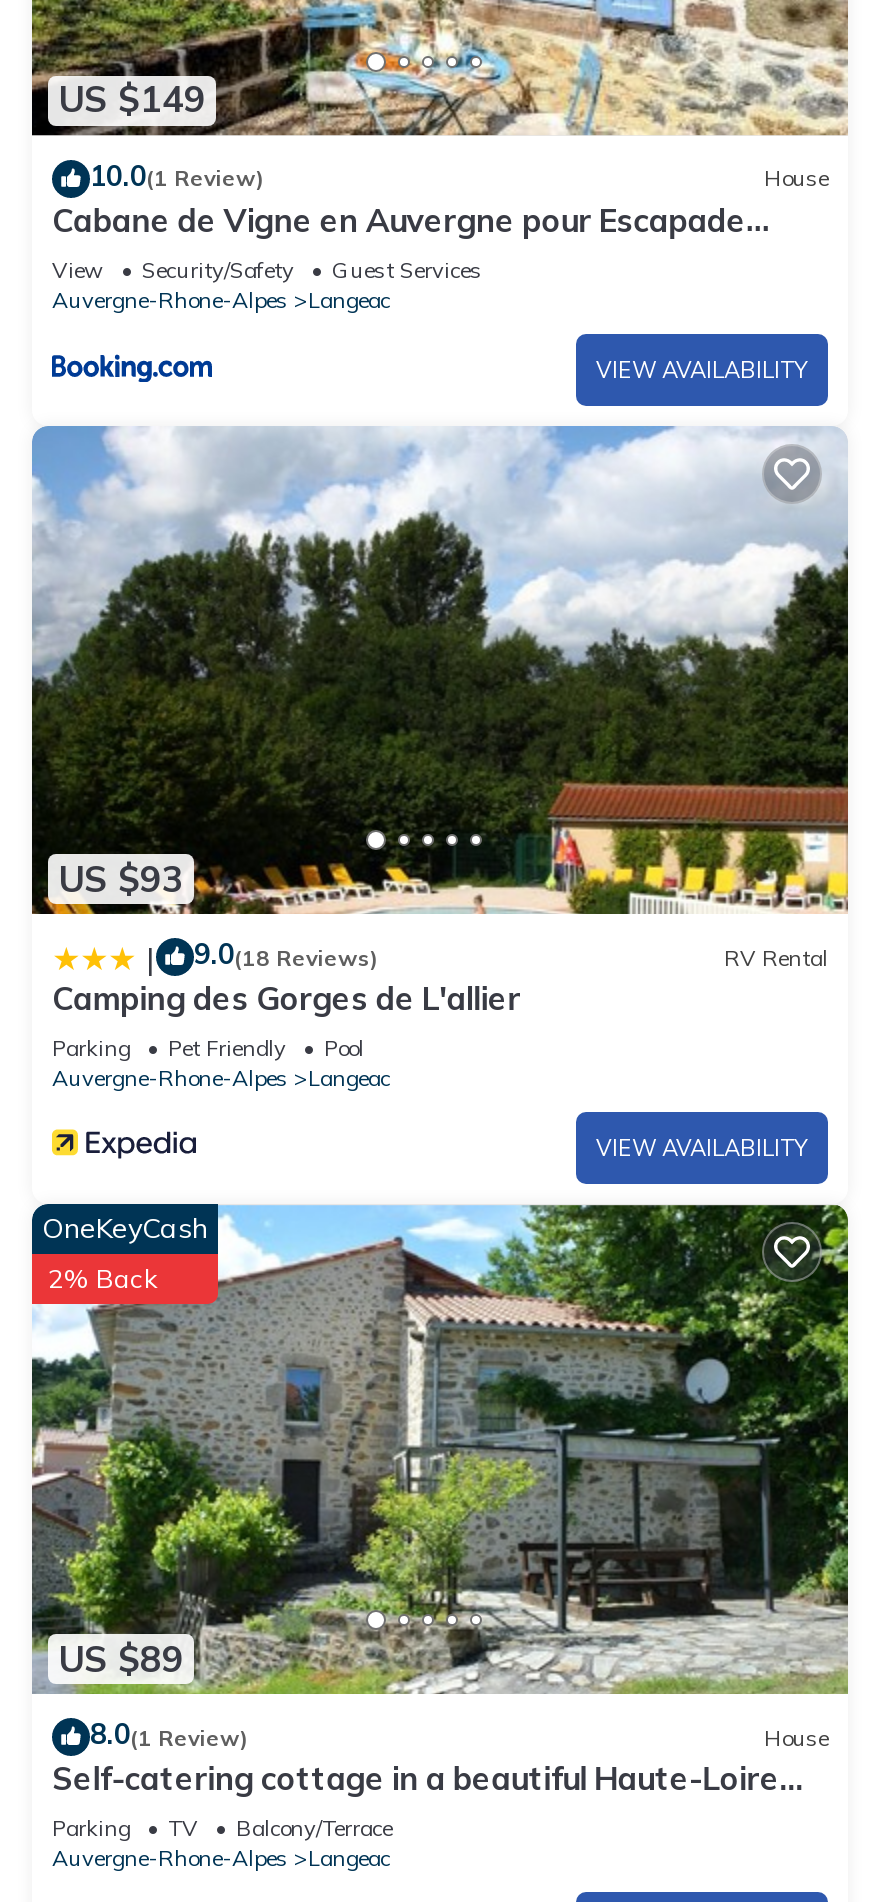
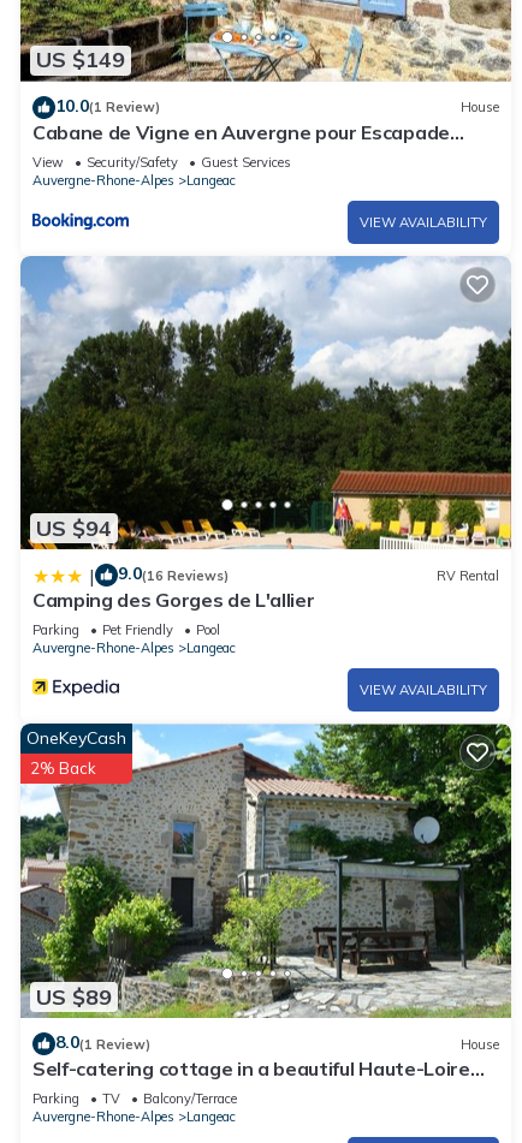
[58,856,184,902] US $93 -> [36,514,112,542] US $94
[194,937,378,973] 9.0(18 Reviews) -> [118,563,229,585] 9.0(16 Reviews)

